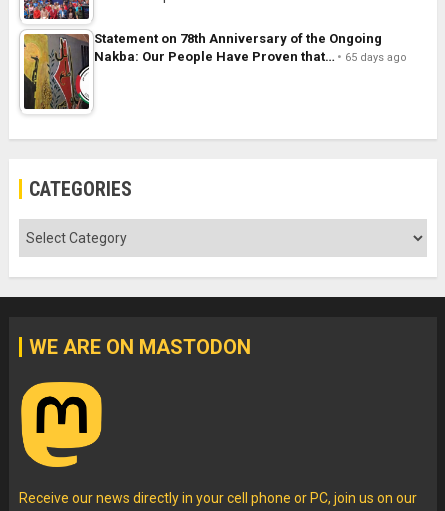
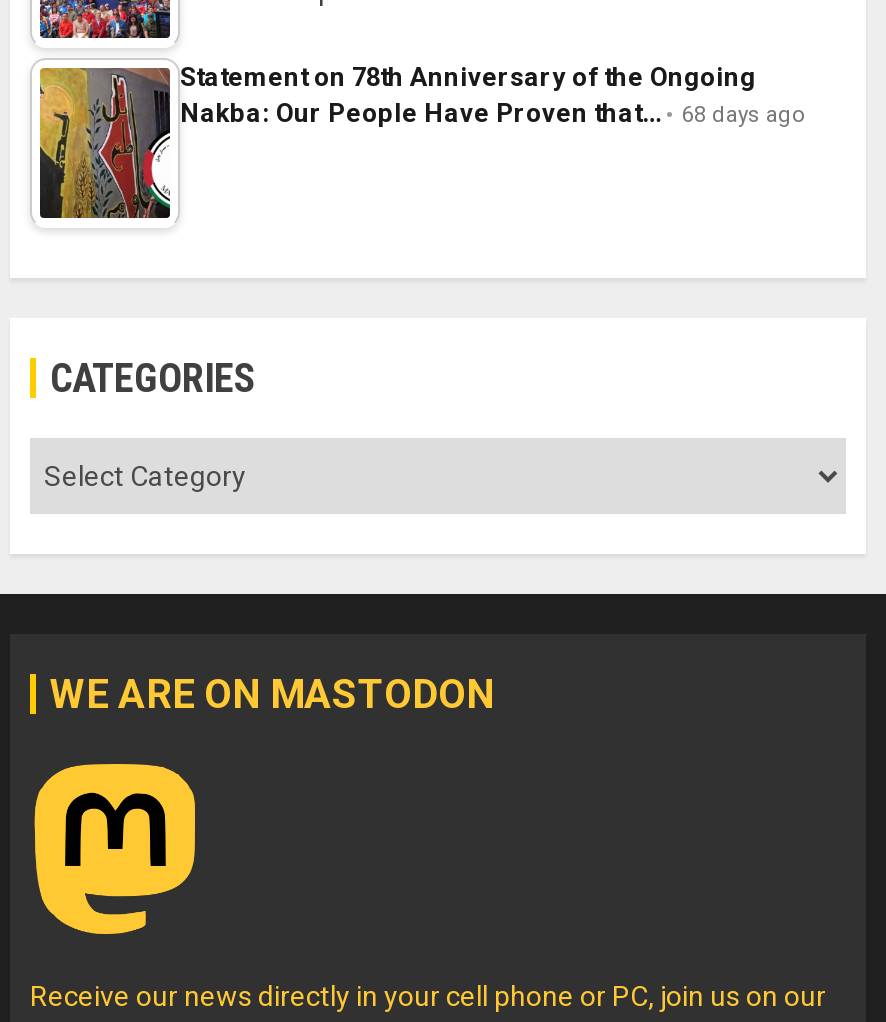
[94,49,407,64] Nakba: Our People Have Proven that… 65 days ago -> [180,98,806,128] Nakba: Our People Have Proven that… 68 days ago

